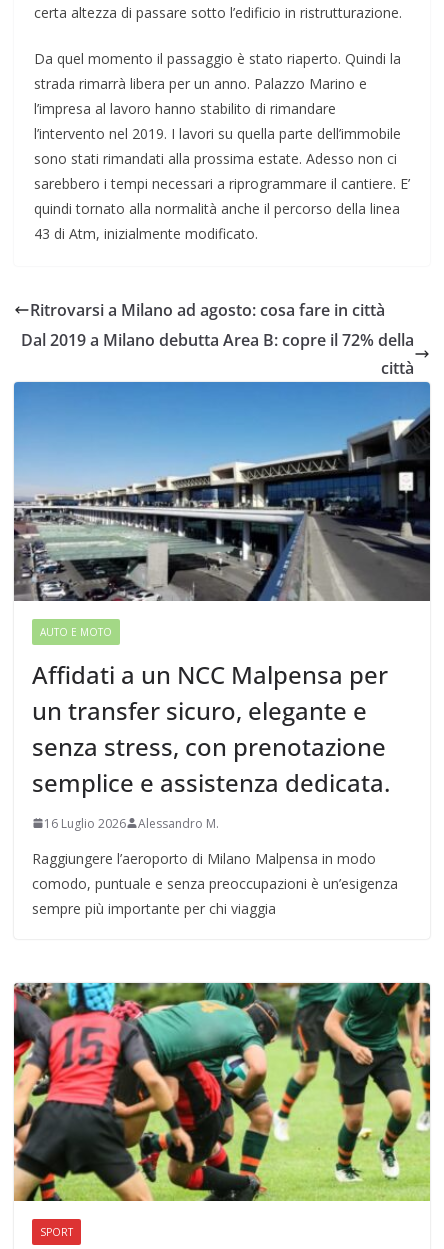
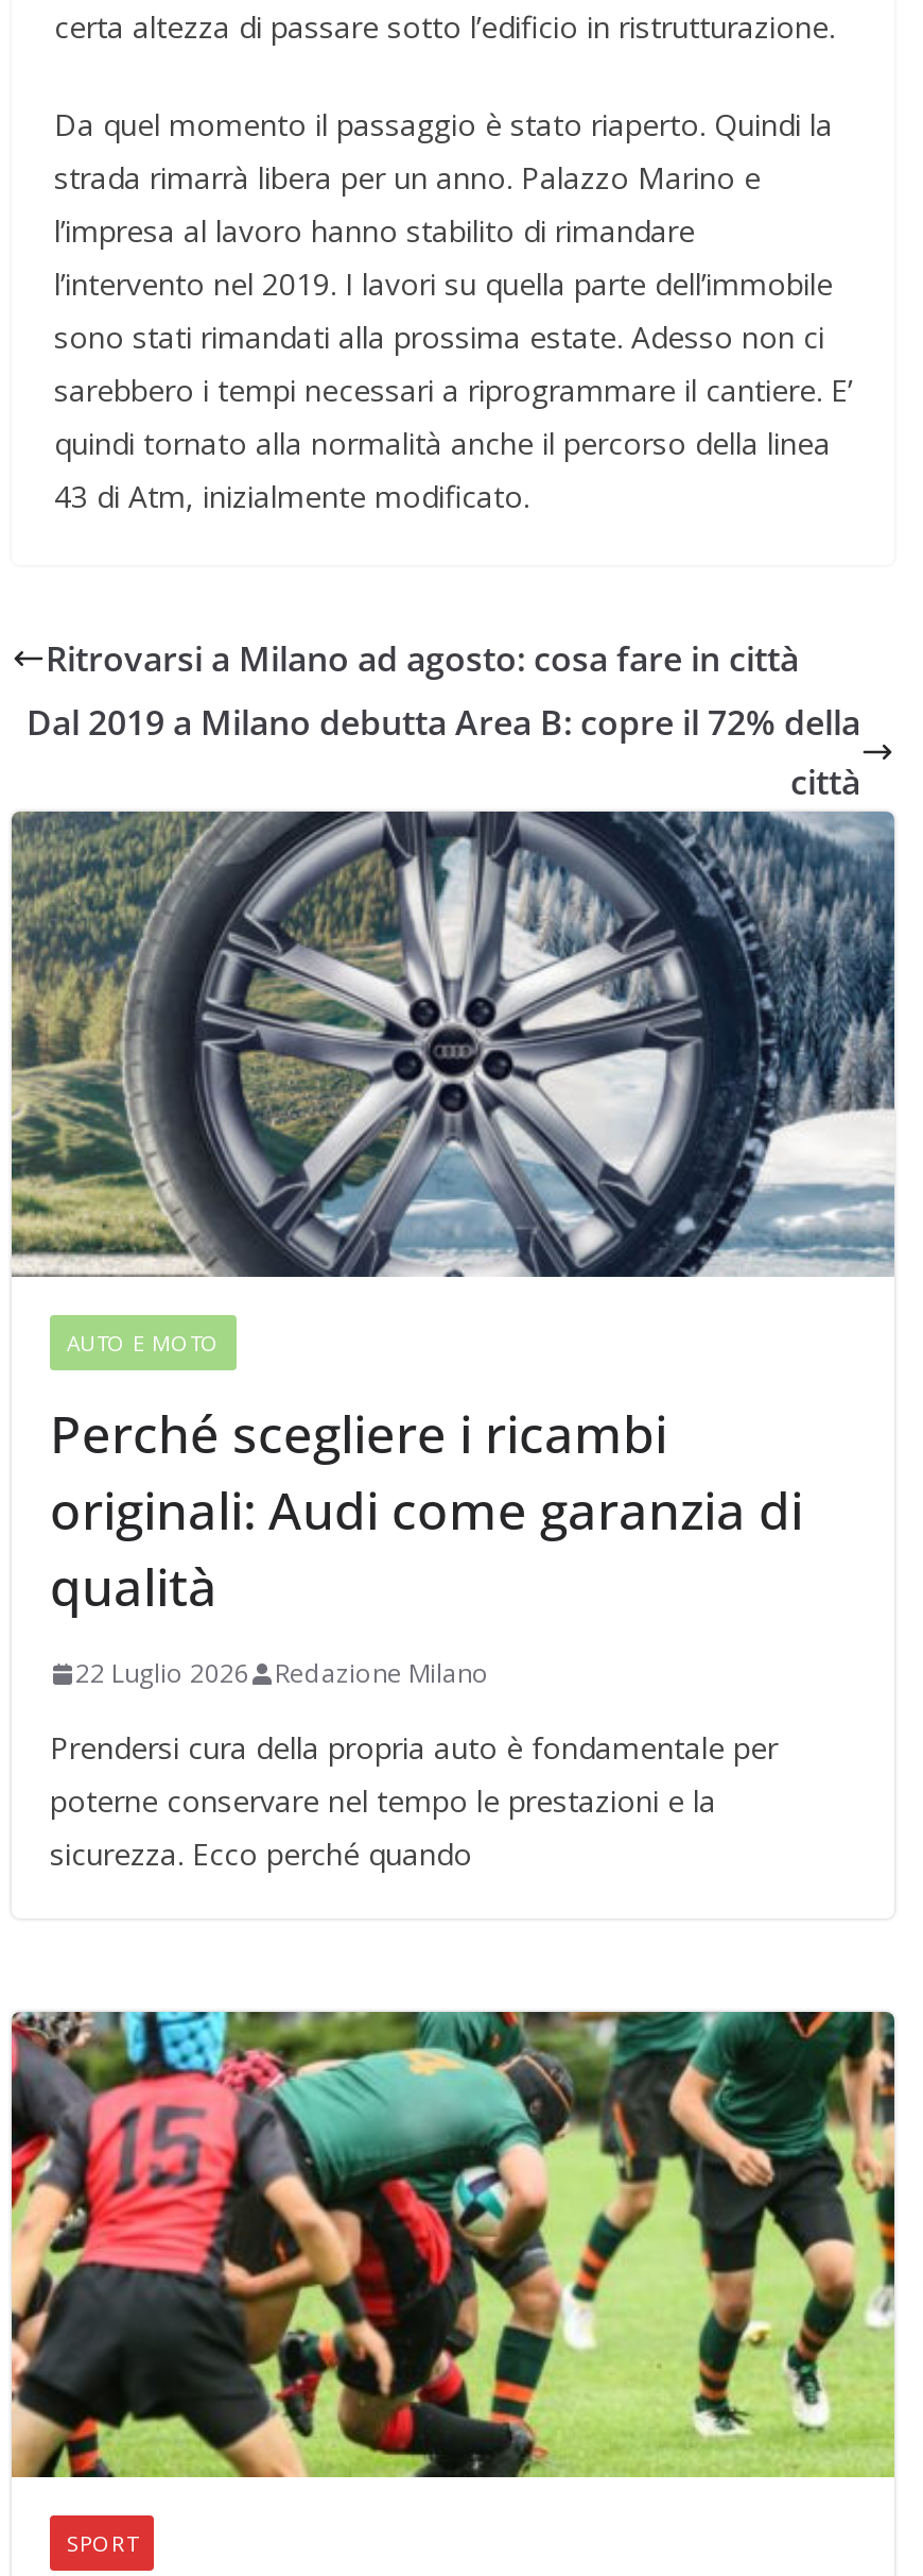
[13,381,431,602] [image] -> [10,809,896,1279] [image]
[32,658,390,799] Affidati a un NCC Malpensa per | un transfer sicuro, elegante e | senza stress, con prenotazione | semplice e assistenza dedicata. -> [50,1398,803,1621] Perché scegliere i ricambi | originali: Audi come garanzia di | qualità
[44,815,219,832] 16 Luglio 2026 | Alessandro M. -> [75,1655,489,1691] 22 Luglio 2026 | Redazione Milano
[32,849,398,918] Raggiungere l’aeroporto di Milano Malpensa in modo | comodo, puntuale e senza preoccupazioni è un’esigenza | sempre più importante per chi viaggia -> [50,1727,778,1873] Prendersi cura della propria auto è fondamentale per | poterne conservare nel tempo le prestazioni e la | sicurezza. Ecco perché quando

